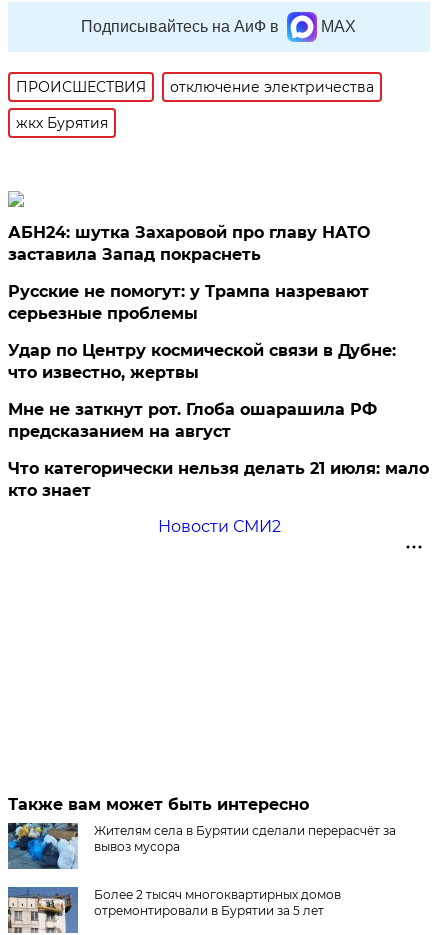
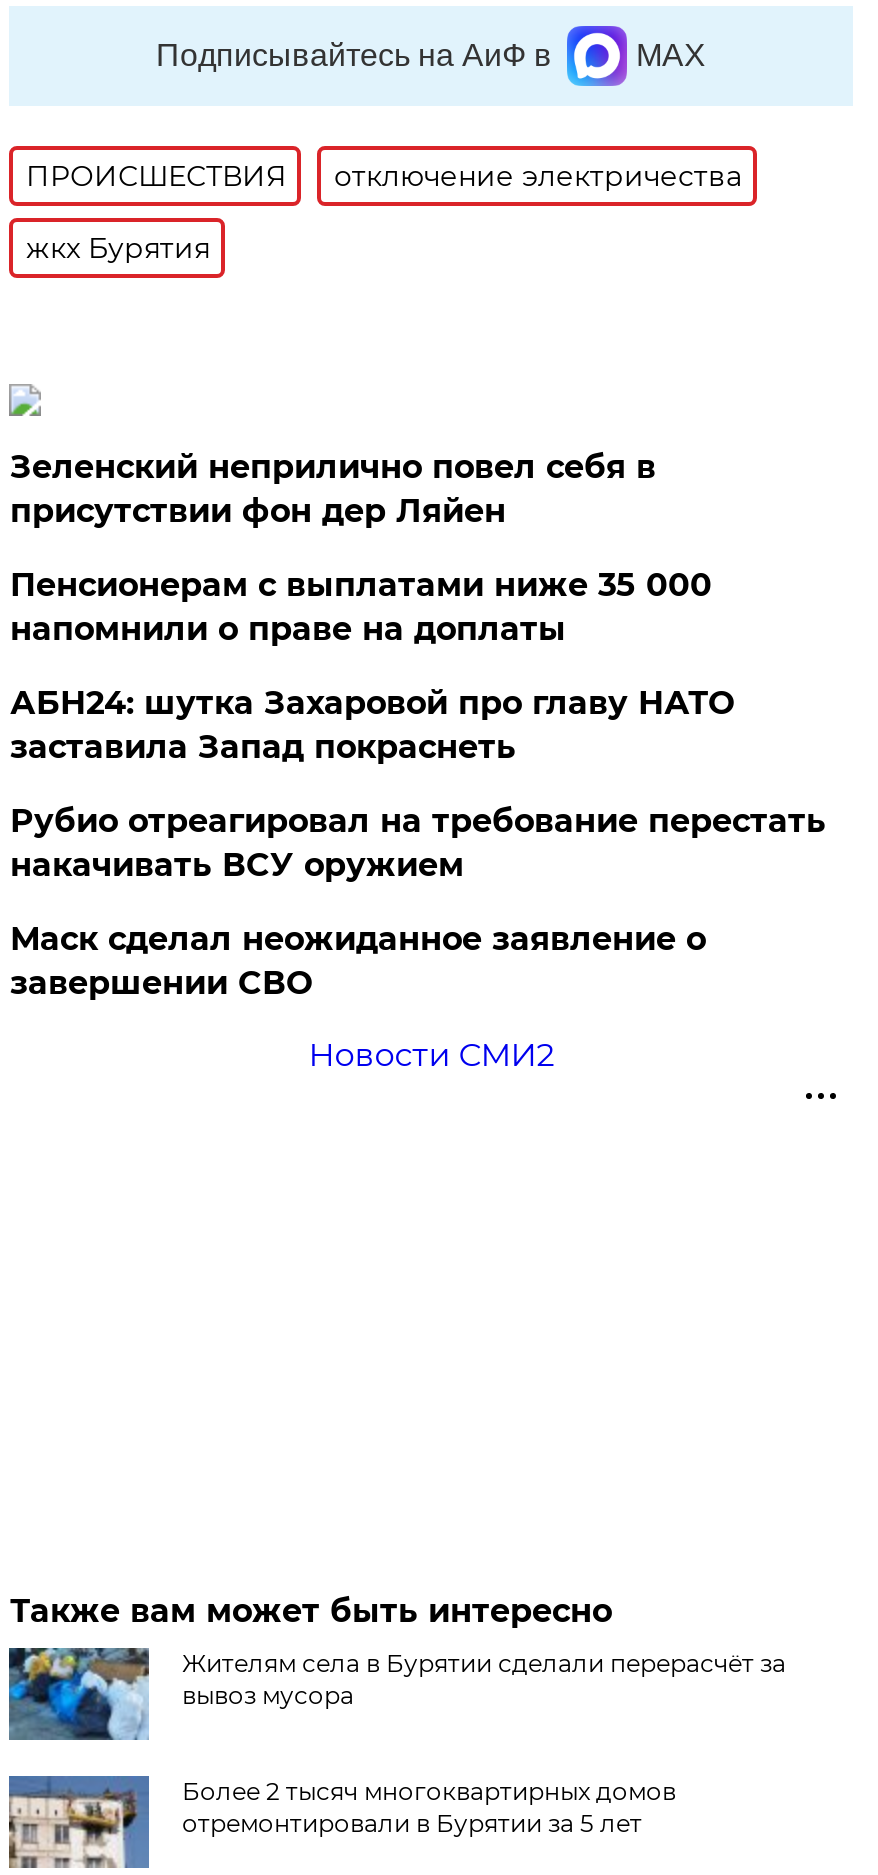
none -> [10,448,712,648] Зеленский неприлично повел cебя в | присутствии фон дер Ляйен | Пенсионерам с выплатами ниже 35 000 | напомнили о праве на доплаты
moved [8,223,370,264] -> [10,684,734,766]: АБН24: шутка Захаровой про главу НАТО | заставила Запад покраснеть
[8,282,429,500] Русские не помогут: у Трампа назревают | серьезные проблемы | Удар по Центру космической связи в Дубне: | что известно, жертвы | Мне не заткнут рот. Глоба ошарашила РФ | предсказанием на август | Что категорически нельзя делать 21 июля: мало | кто знает -> [10,802,826,1002] Рубио отреагировал на требование перестать | накачивать ВСУ оружием | Маск сделал неожиданное заявление о | завершении СВО

